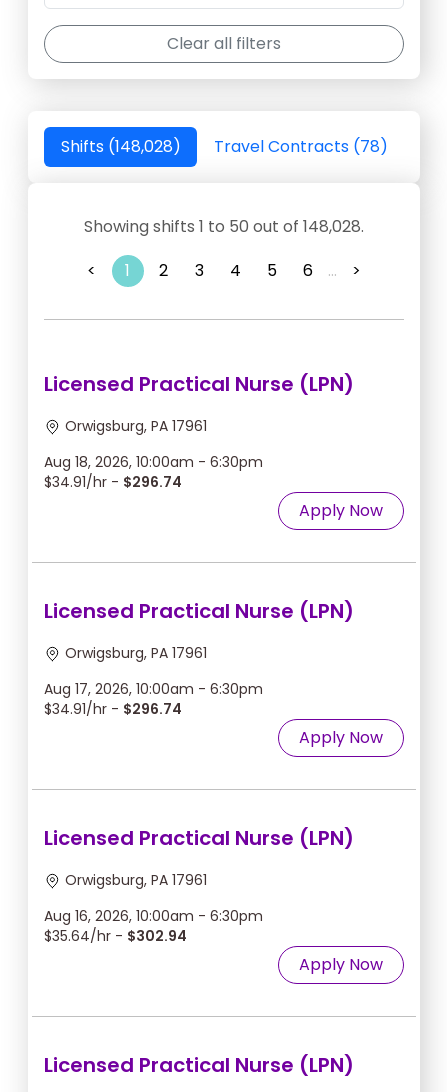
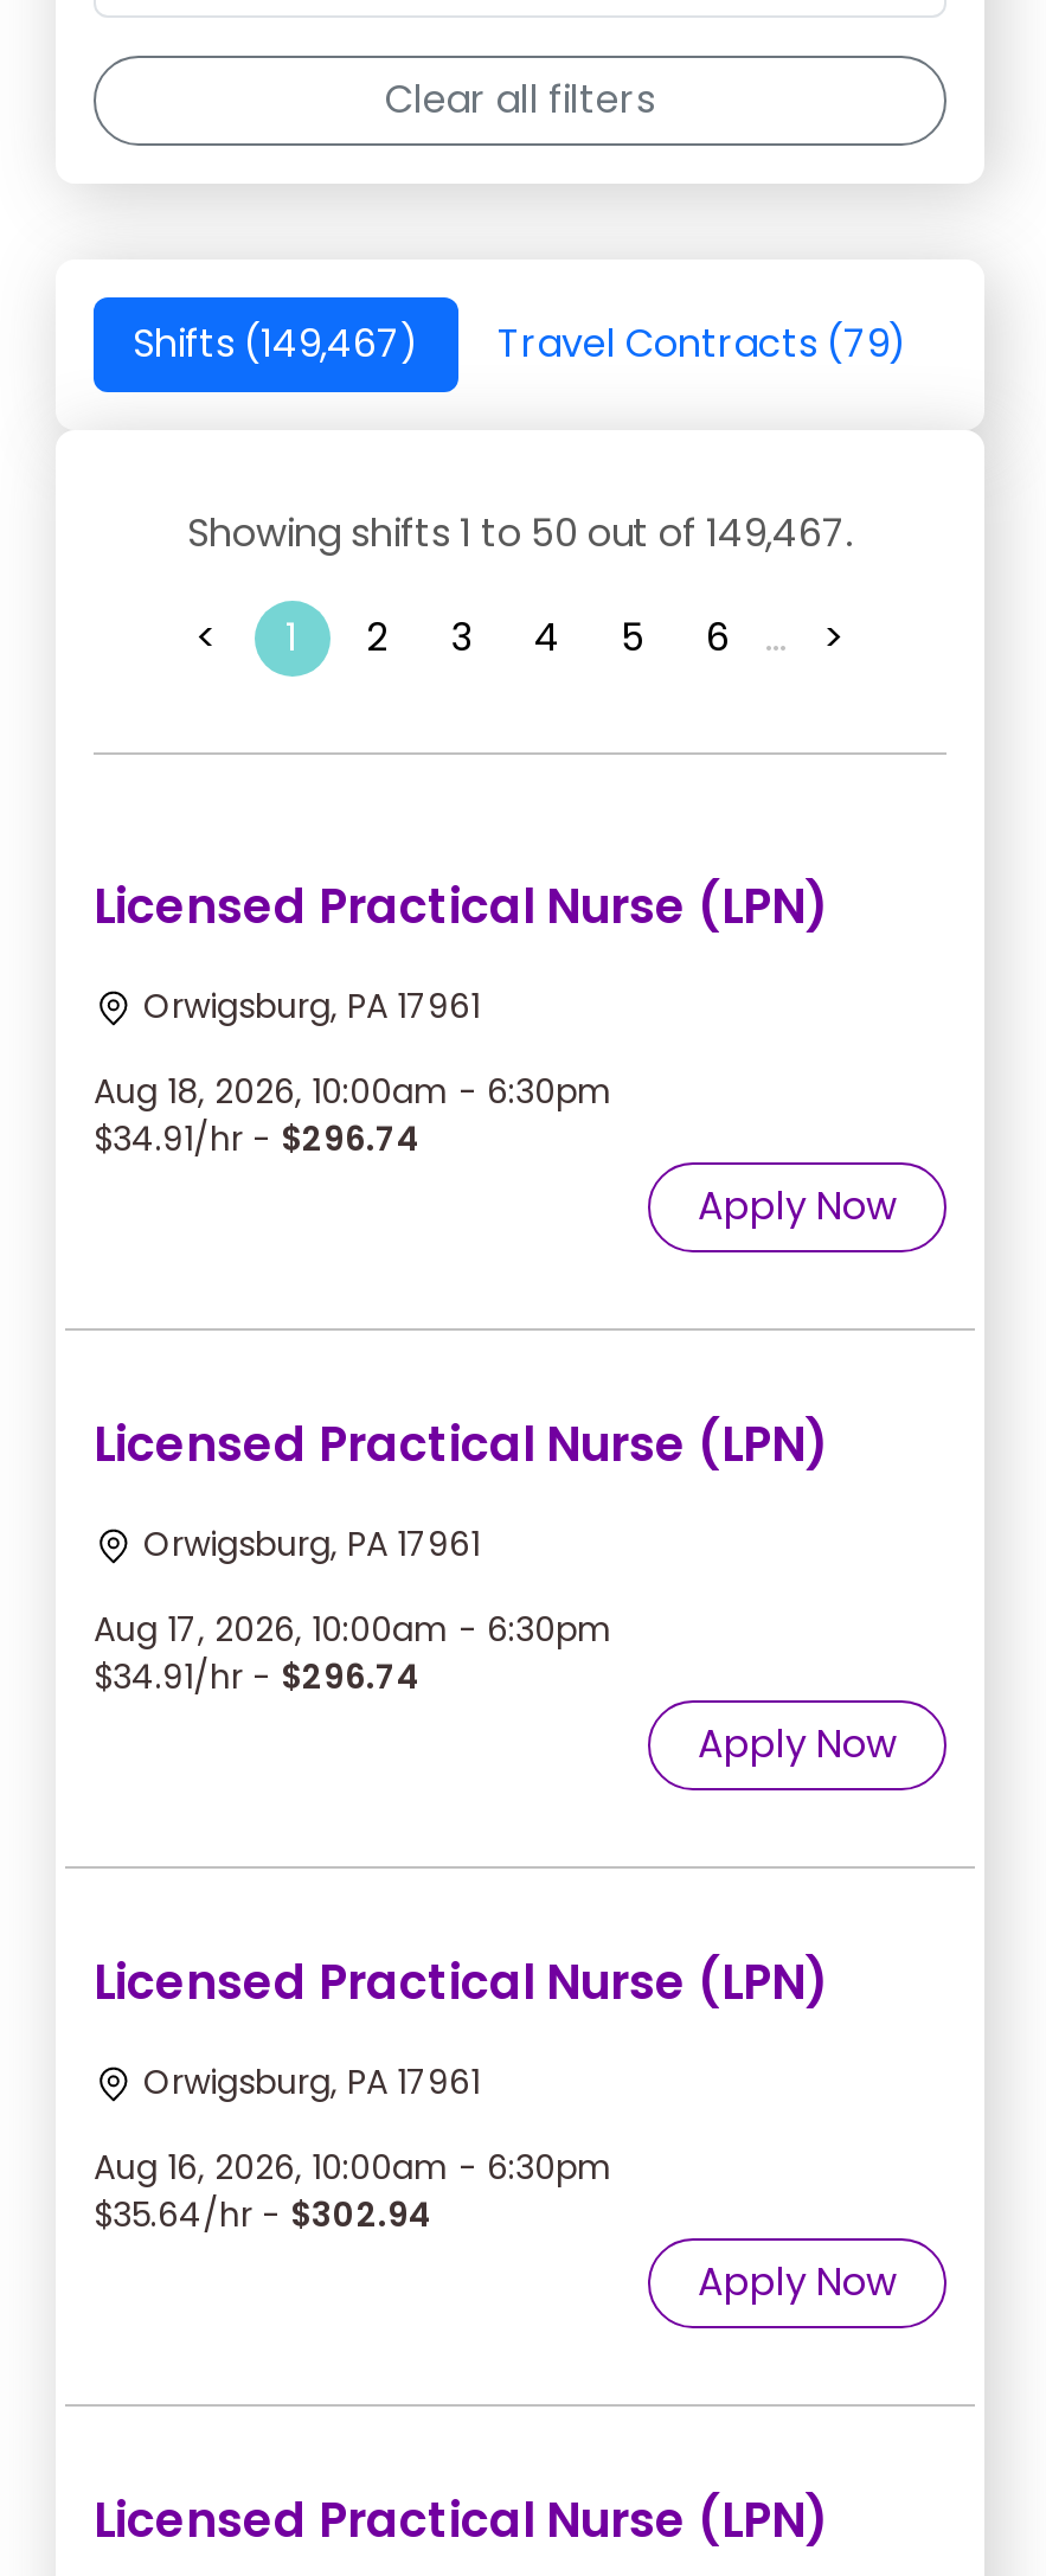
[60,135,180,158] Shifts (148,028) -> [133,317,419,371] Shifts (149,467)
[213,135,387,158] Travel Contracts (78) -> [498,317,907,371] Travel Contracts (79)
[84,215,364,238] Showing shifts 1 to 50 out of 148,028. -> [187,506,853,561] Showing shifts 1 to 50 out of 149,467.

